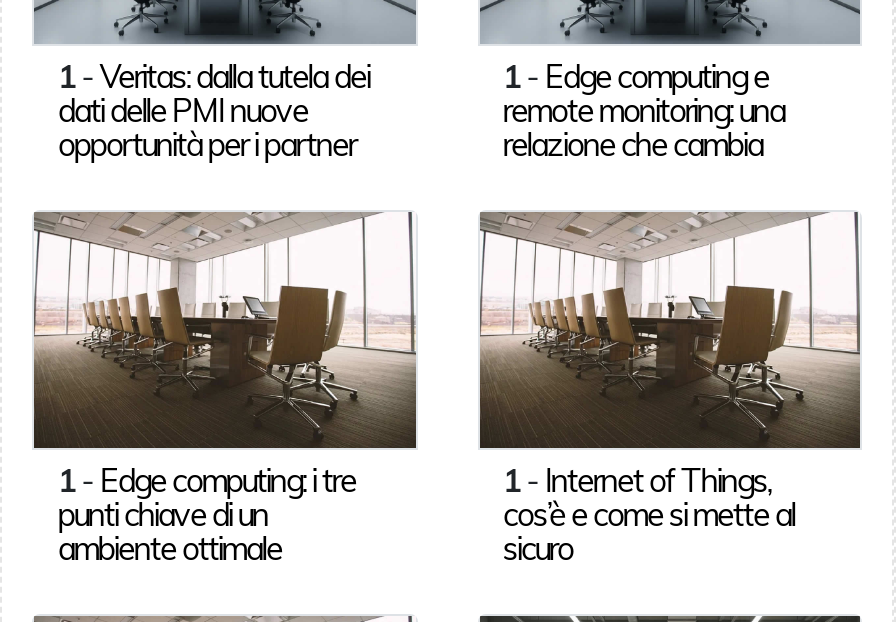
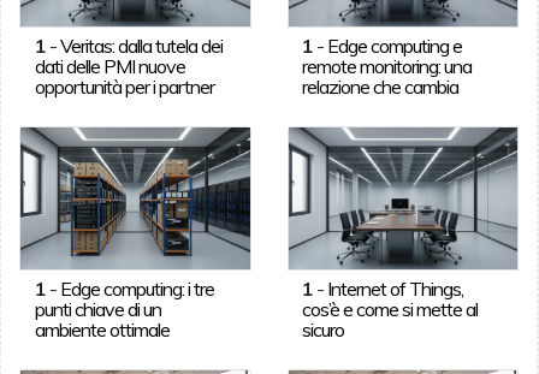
[32,210,418,450] [image] -> [19,126,251,269] [image]
[478,210,860,450] [image] -> [288,126,519,271] [image]

